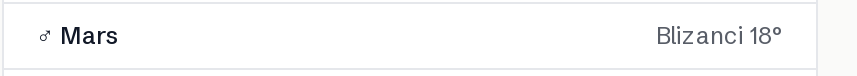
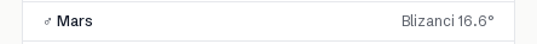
[656,19,784,49] Blizanci 18° -> [402,11,495,29] Blizanci 16.6°

